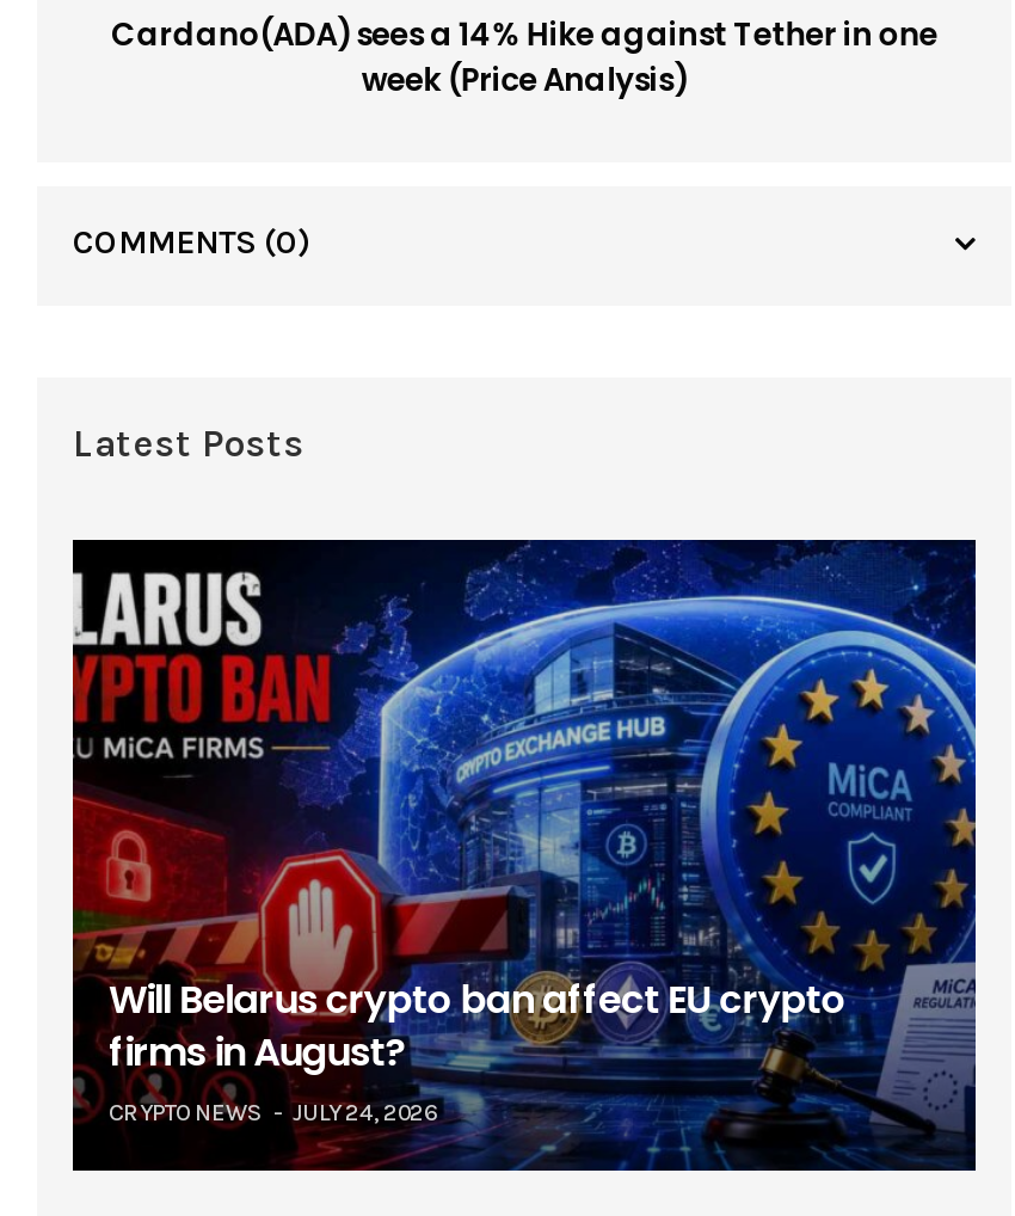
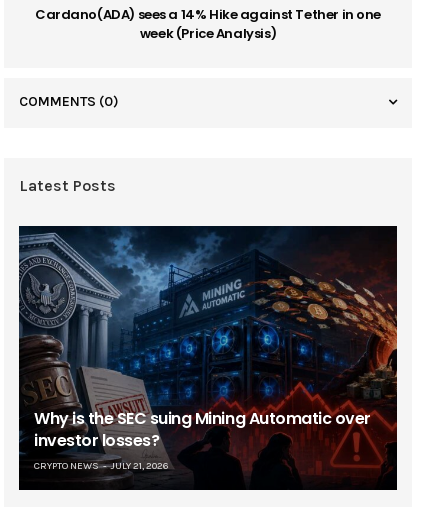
[70,540,978,1171] [image] | Will Belarus crypto ban affect EU crypto | firms in August? -> [18,226,398,490] [image] | Why is the SEC suing Mining Automatic over | investor losses?
[109,1099,438,1128] CRYPTO NEWS JULY 24, 2026 -> [34,460,169,472] CRYPTO NEWS JULY 21, 2026

